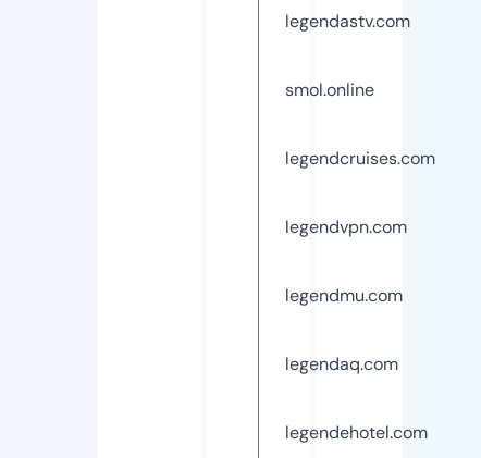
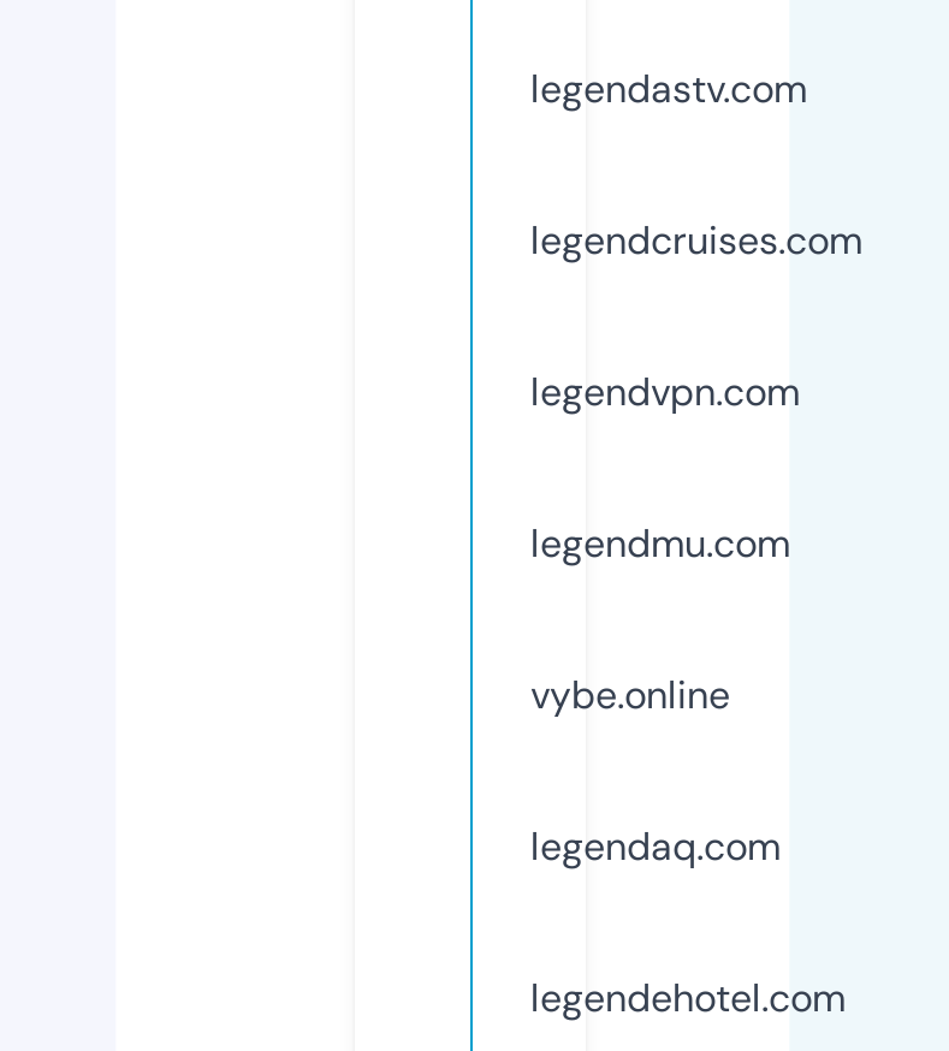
[285,78,374,101] smol.online -> none
moved [285,147,435,307] -> [530,215,862,568]: legendcruises.com | legendvpn.com | legendmu.com
none -> [530,669,730,720] vybe.online

